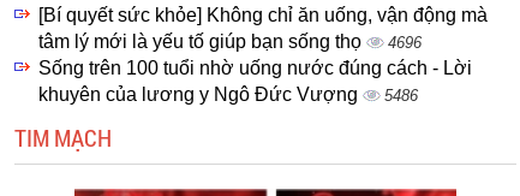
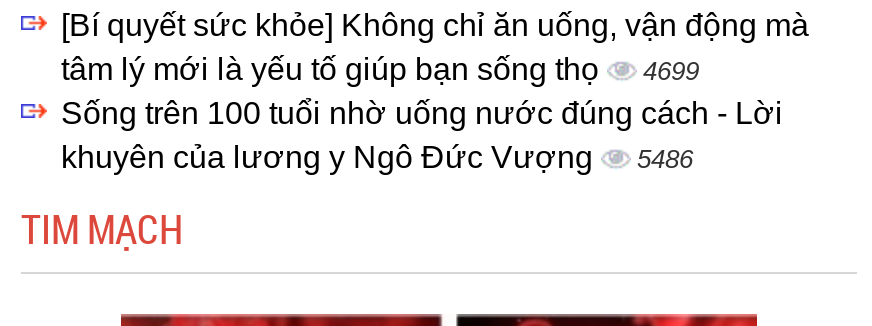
[38,31,422,52] tâm lý mới là yếu tố giúp bạn sống thọ 4696 -> [61,52,699,86] tâm lý mới là yếu tố giúp bạn sống thọ 4699

